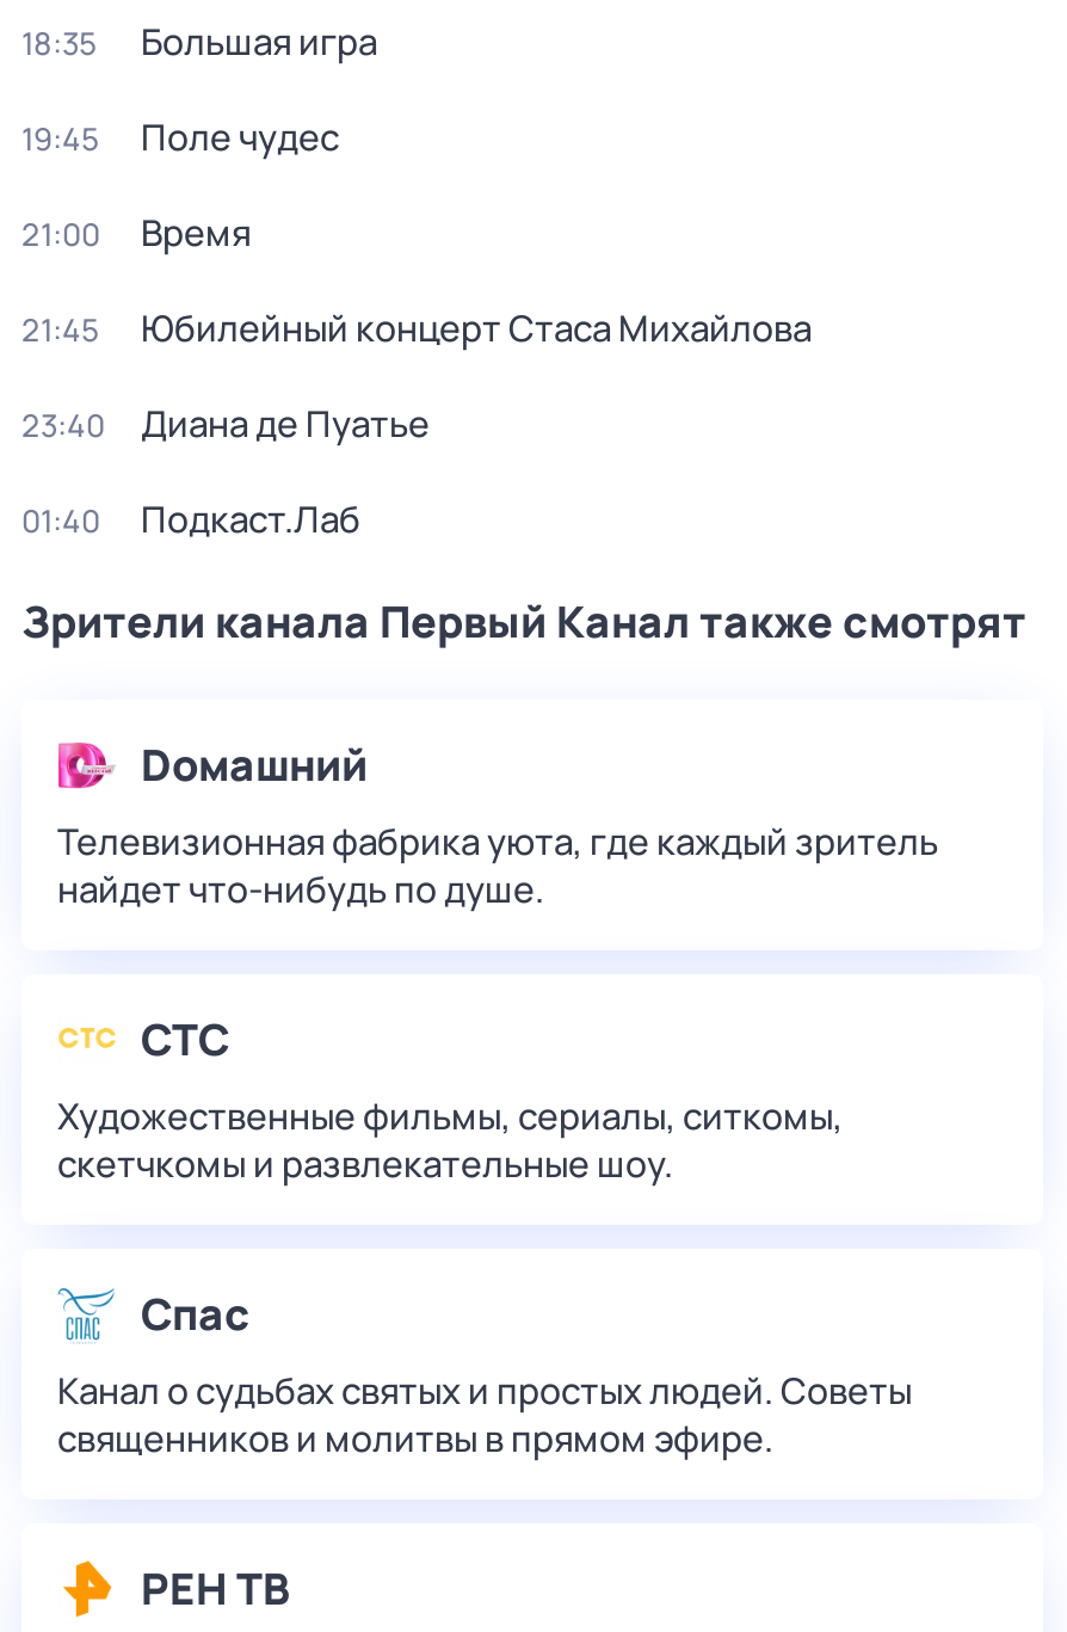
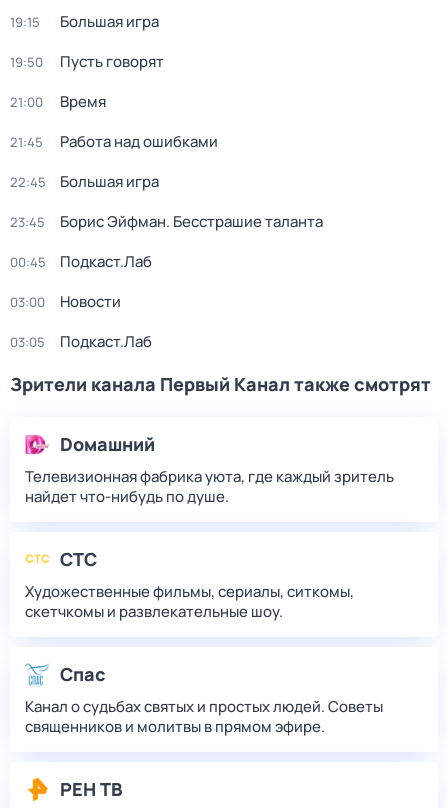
[21,17,377,67] 18:35 Большая игра -> [10,11,159,32] 19:15 Большая игра
[21,112,339,162] 19:45 | Поле чудес -> [10,51,164,72] 19:50 | Пусть говорят
[21,303,812,542] Юбилейный концерт Стаса Михайлова | 23:40 | Диана де Пуатье | 01:40 -> [10,131,323,351] Работа над ошибками | 22:45 | Большая игра | 23:45 | Борис Эйфман. Бесстрашие таланта | 00:45 | Подкаст.Лаб | 03:00 | Новости | 03:05

